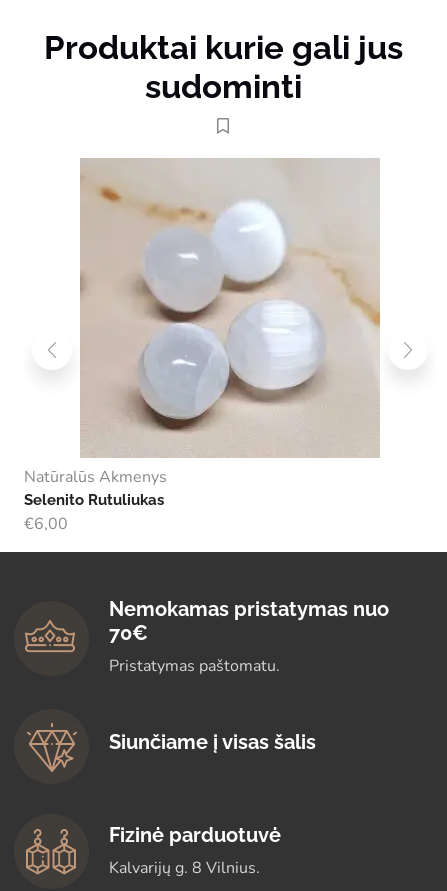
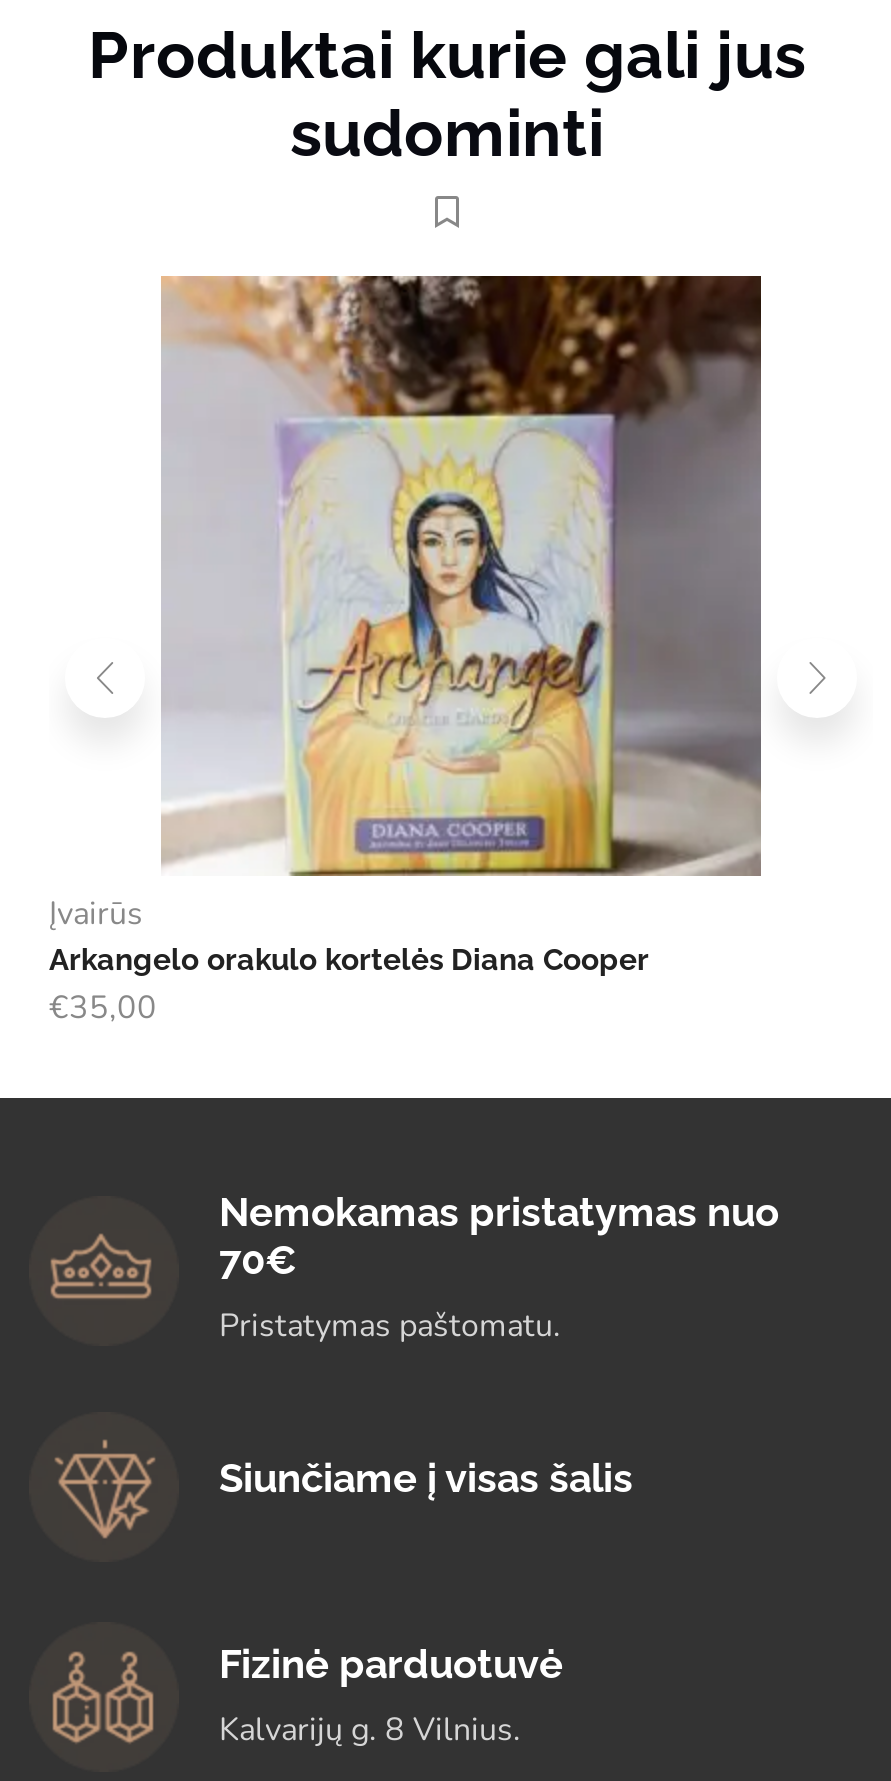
[24,158,380,535] [image] | Natūralūs Akmenys | Selenito Rutuliukas | €6,00 -> [49,274,763,1030] [image] | Įvairūs | Arkangelo orakulo kortelės Diana Cooper | €35,00

